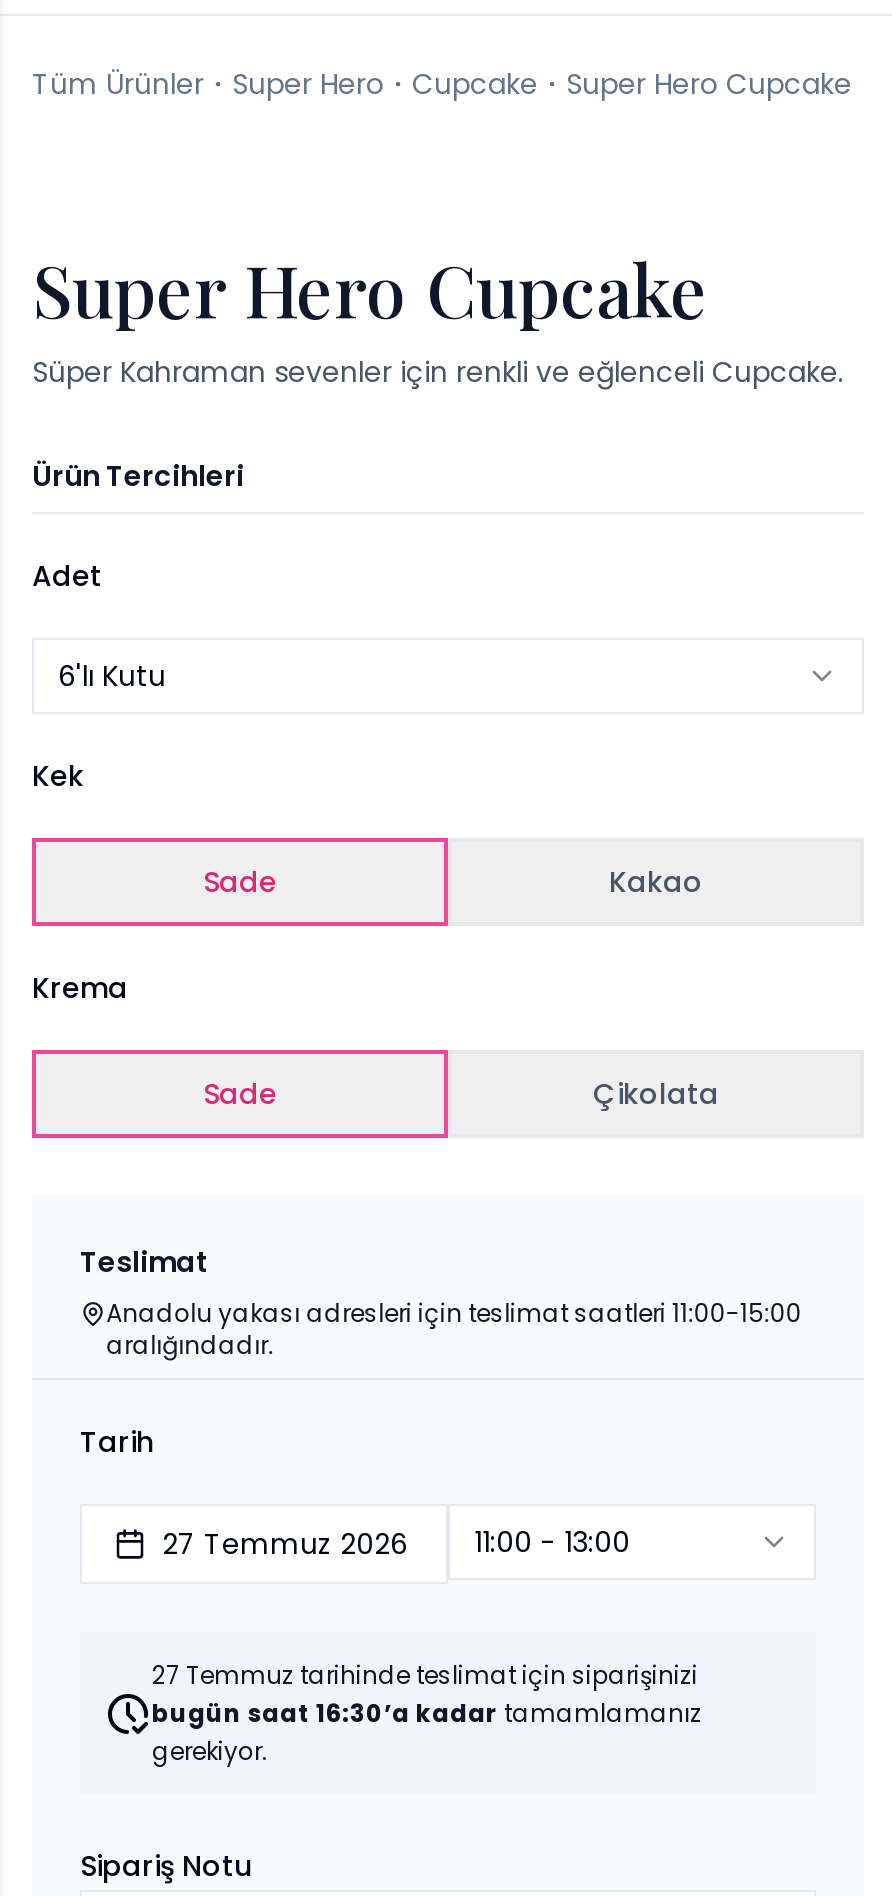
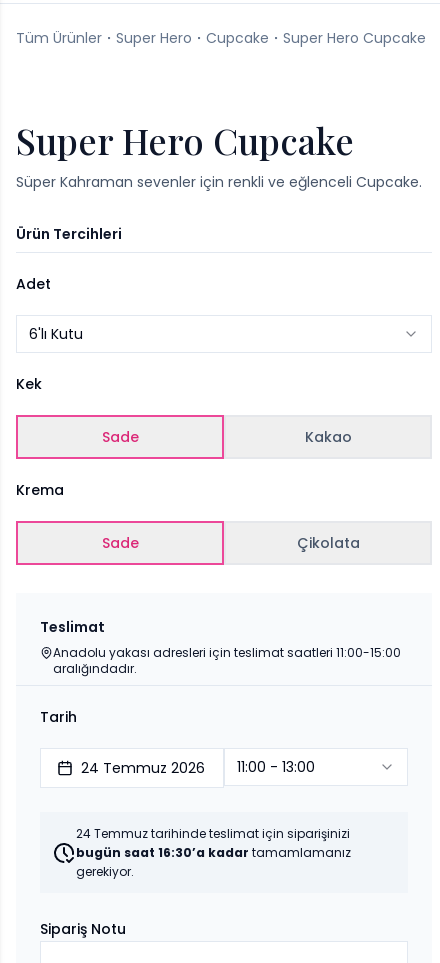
[162,1523,630,1565] 27 Temmuz 2026 11:00 - 13:00 -> [81,757,315,778] 24 Temmuz 2026 11:00 - 13:00
[152,1659,698,1693] 27 Temmuz tarihinde teslimat için siparişinizi -> [76,825,350,842] 24 Temmuz tarihinde teslimat için siparişinizi

